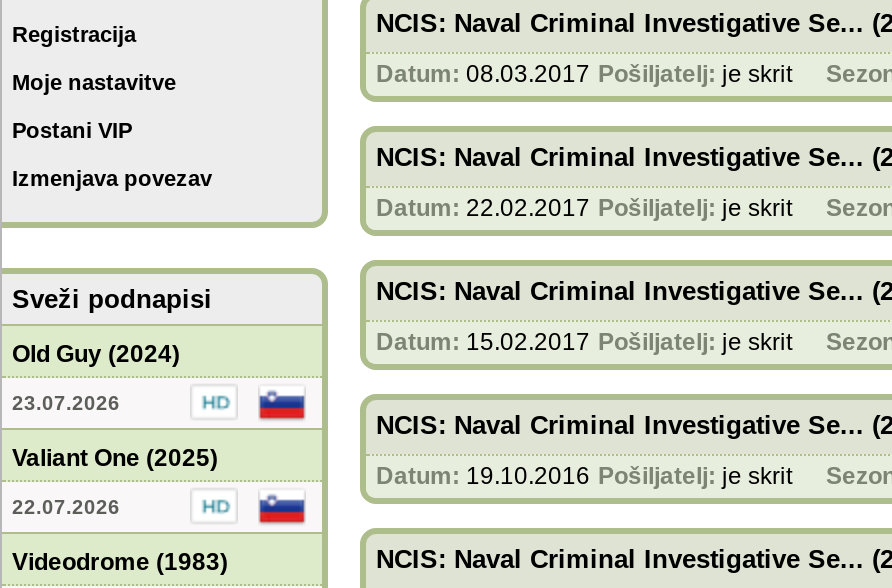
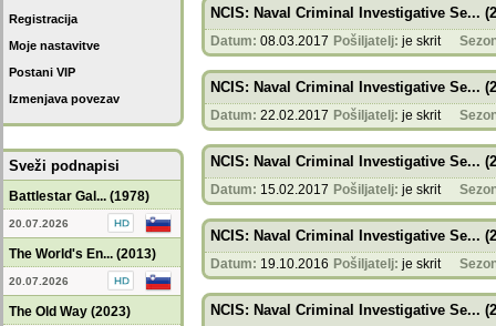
[12,340,180,368] Old Guy (2024) -> [9,189,149,204] Battlestar Gal... (1978)
[12,392,120,414] 23.07.2026 -> [9,217,69,230] 20.07.2026
[12,444,218,472] Valiant One (2025) -> [9,246,156,262] The World's En... (2013)
[12,496,120,518] 22.07.2026 -> [9,275,69,287] 20.07.2026
[12,548,228,576] Videodrome (1983) -> [9,304,131,319] The Old Way (2023)

